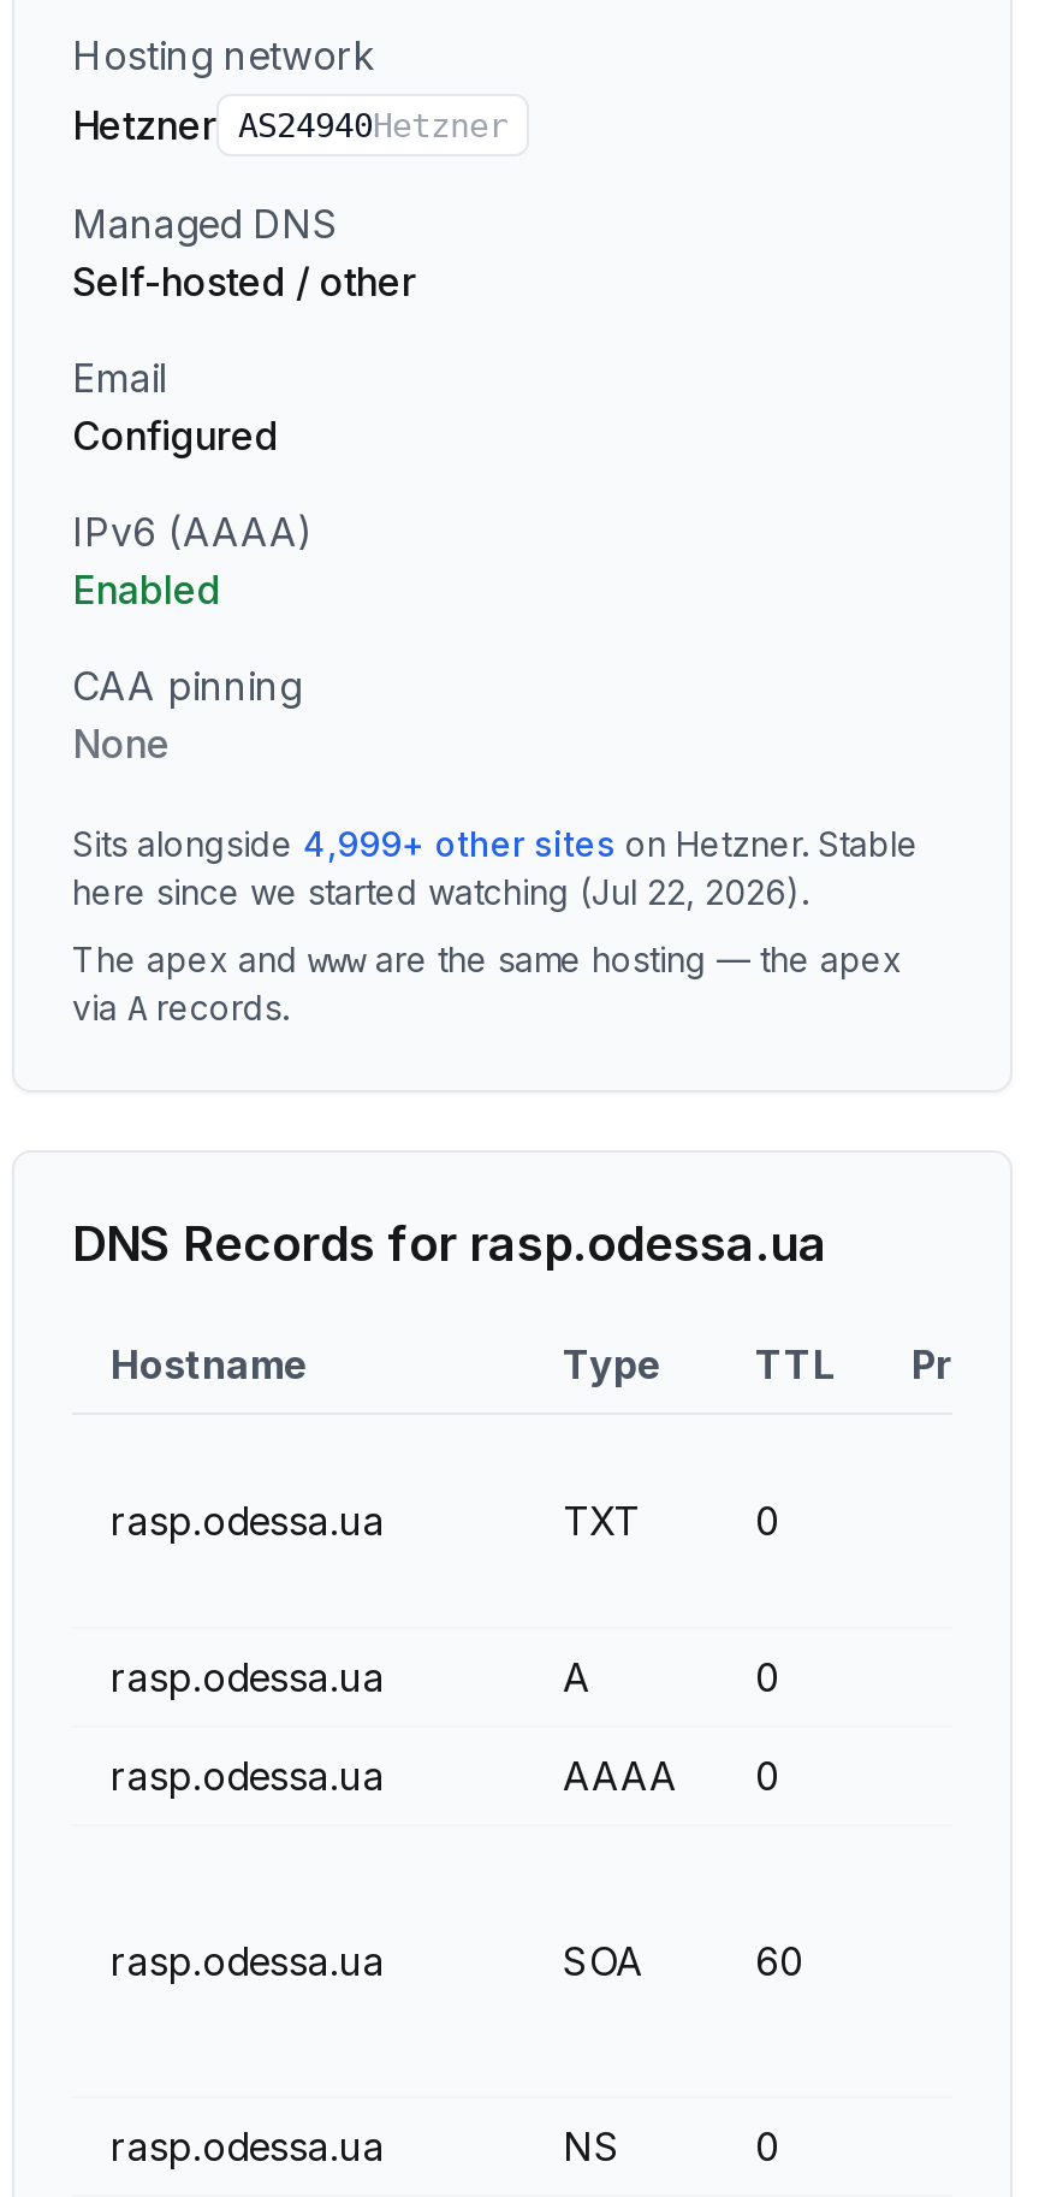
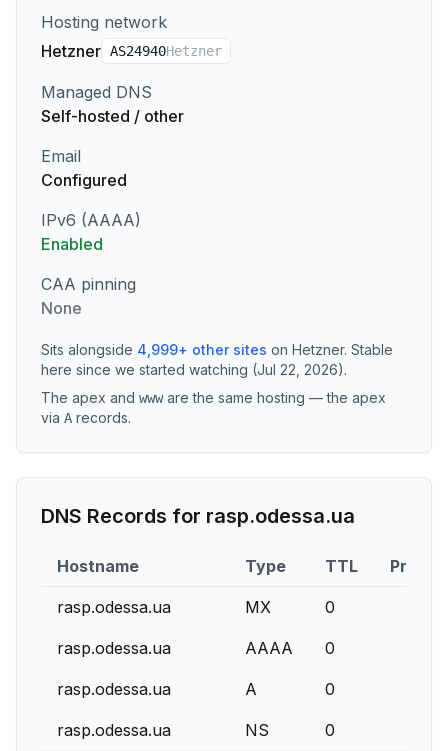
[111,1497,779,1701] TXT | 0 | rasp.odessa.ua | A -> [245,597,271,617] MX
[563,1937,803,1985] SOA | 60 -> [245,679,335,699] A | 0

